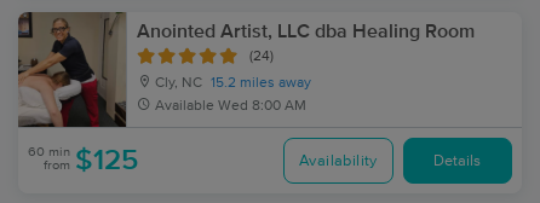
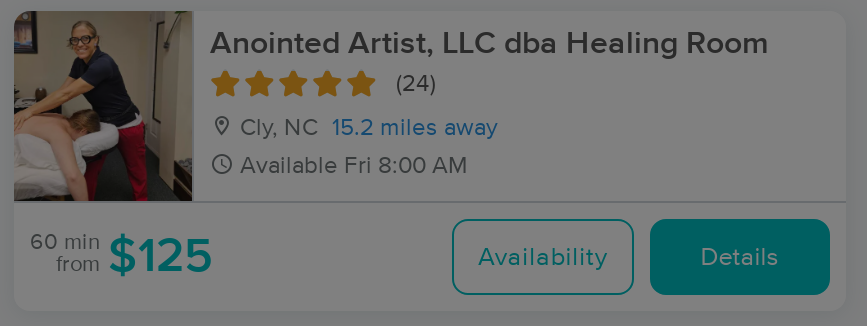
[155,99,306,114] Available Wed 8:00 AM -> [240,155,468,179] Available Fri 8:00 AM

